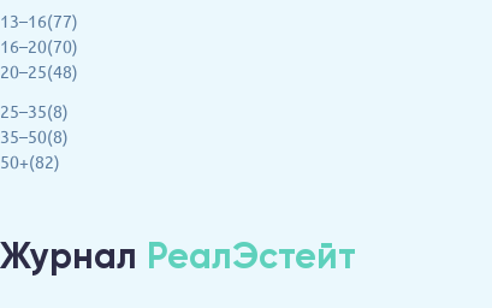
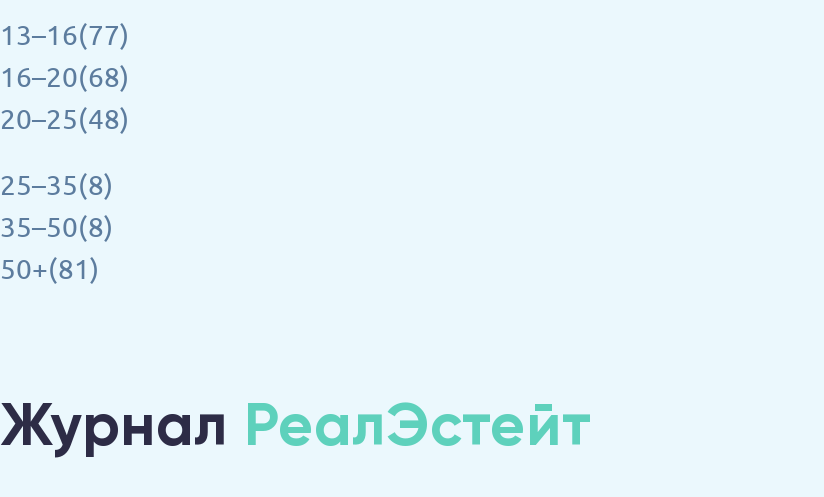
[0,35,78,57] 16–20(70) -> [0,57,130,93] 16–20(68)
[0,151,60,172] 50+(82) -> [0,249,100,285] 50+(81)

